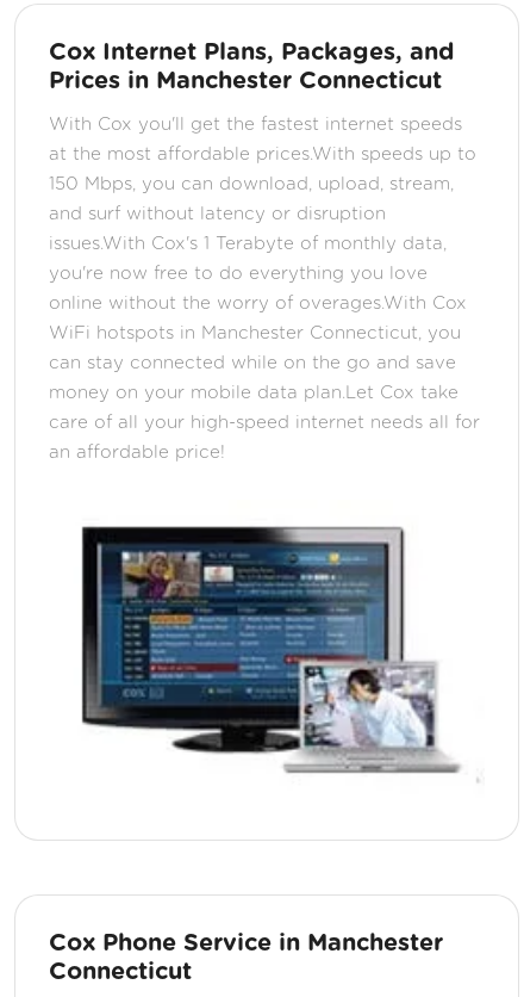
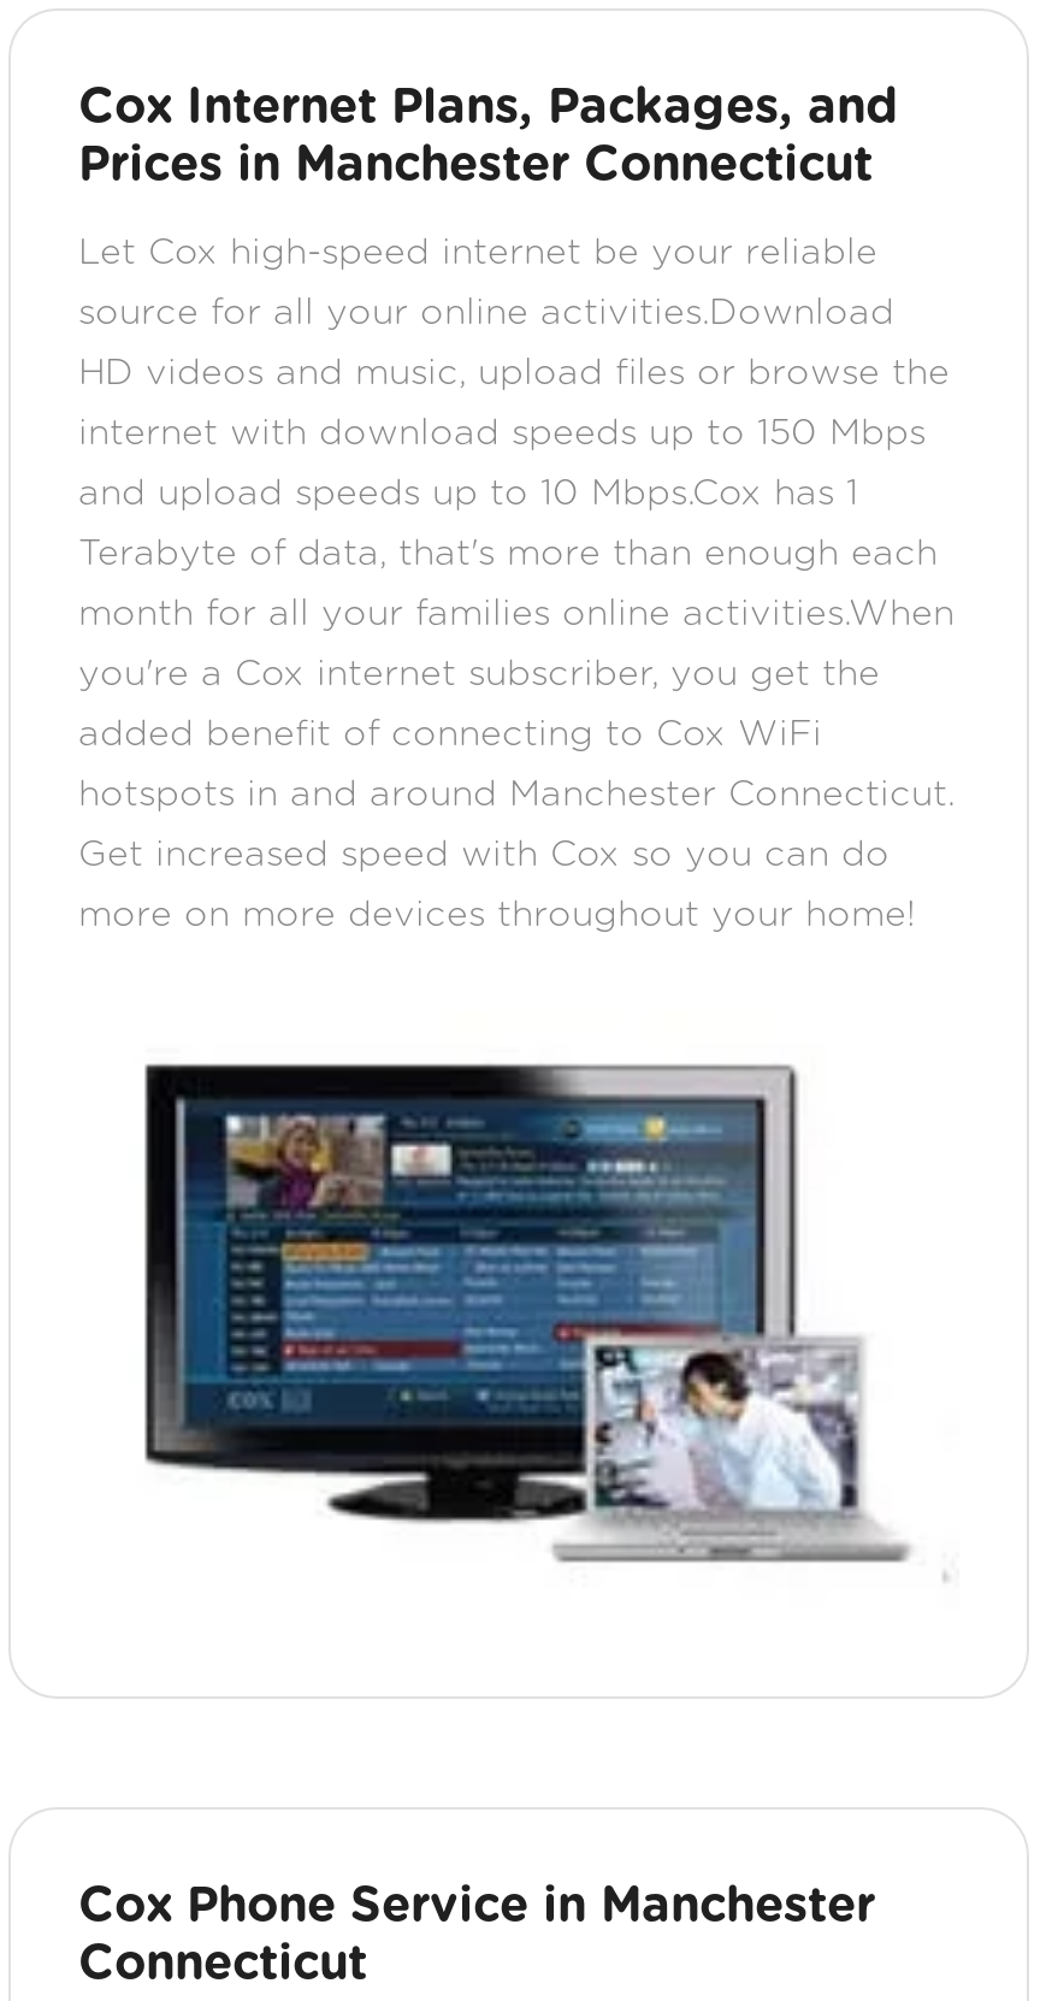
[49,116,462,134] With Cox you'll get the fastest internet speeds -> [78,235,877,271] Let Cox high-speed internet be your reliable
[49,146,476,164] at the most affordable prices.With speeds up to -> [78,295,894,331] source for all your online activities.Download
[49,175,454,193] 150 Mbps, you can download, upload, stream, -> [78,355,950,392] HD videos and music, upload files or browse the
[49,205,386,223] and surf without latency or disruption -> [78,416,926,452] internet with download speeds up to 150 Mbps
[49,235,447,253] issues.With Cox's 1 Terabyte of monthly data, -> [78,476,858,512] and upload speeds up to 10 Mbps.Cox has 1
[49,265,428,283] you're now free to do everything you love -> [78,536,938,572] Terabyte of data, that's more than enough each
[49,295,467,313] online without the worry of overages.With Cox -> [78,596,955,632] month for all your families online activities.When
[49,325,461,342] WiFi hotspots in Manchester Connecticut, you -> [78,656,880,693] you're a Cox internet subscriber, you get the
[49,354,456,372] can stay connected while on the go and save -> [78,717,822,753] added benefit of connecting to Cox WiFi
[49,384,458,402] money on your mobile data plan.Let Cox take -> [78,777,955,813] hotspots in and around Manchester Connecticut.
[49,414,480,432] care of all your high-speed internet needs all for -> [78,837,890,873] Get increased speed with Cox so you can do
[49,444,225,462] an affordable price! -> [78,897,916,933] more on more devices throughout your home!

